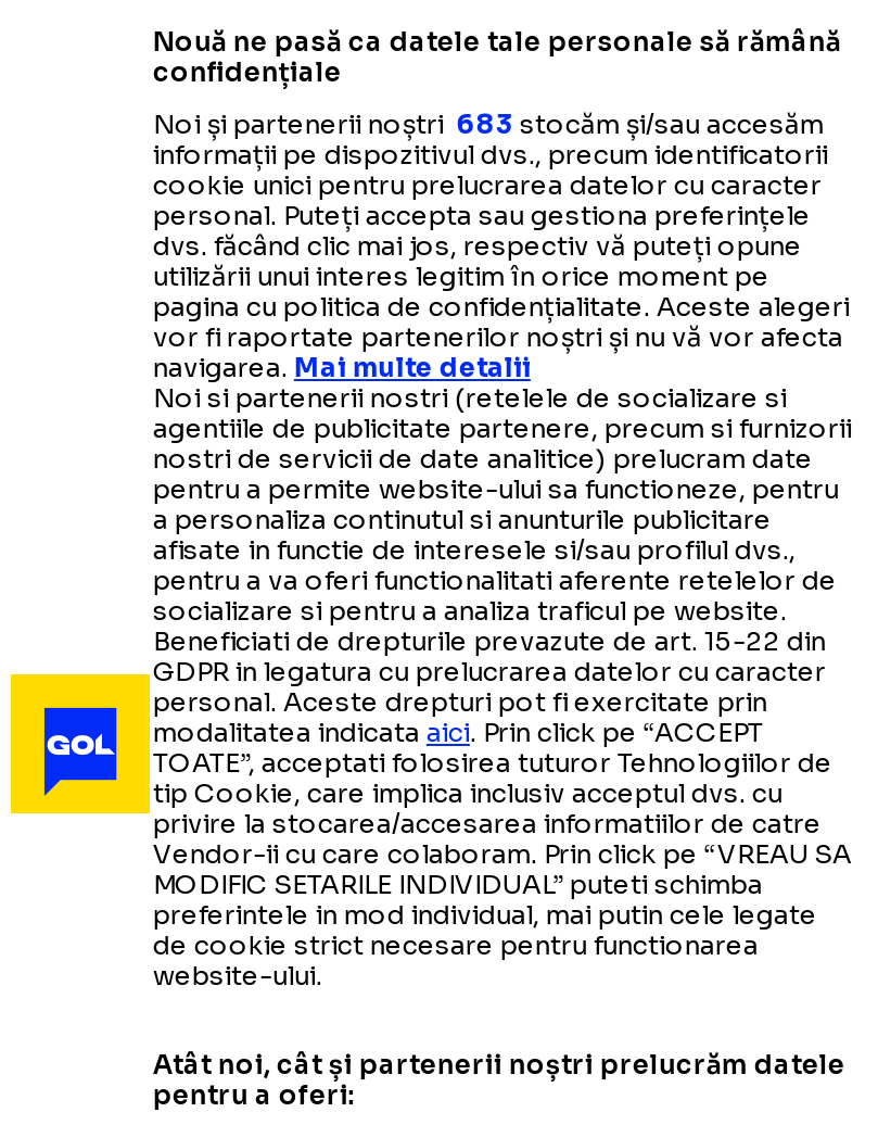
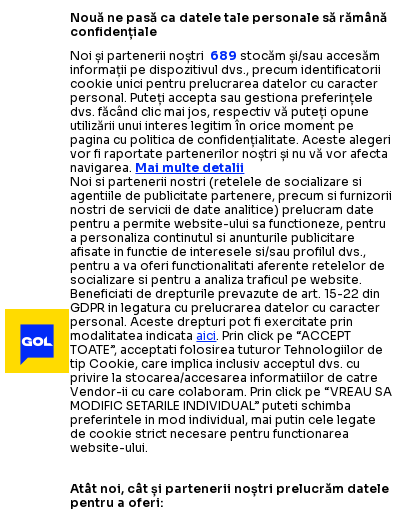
[153,108,824,140] Noi și partenerii noștri 683 stocăm și/sau accesăm -> [70,48,380,63] Noi și partenerii noștri 689 stocăm și/sau accesăm

